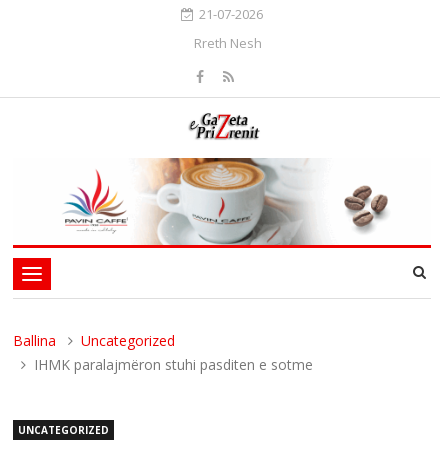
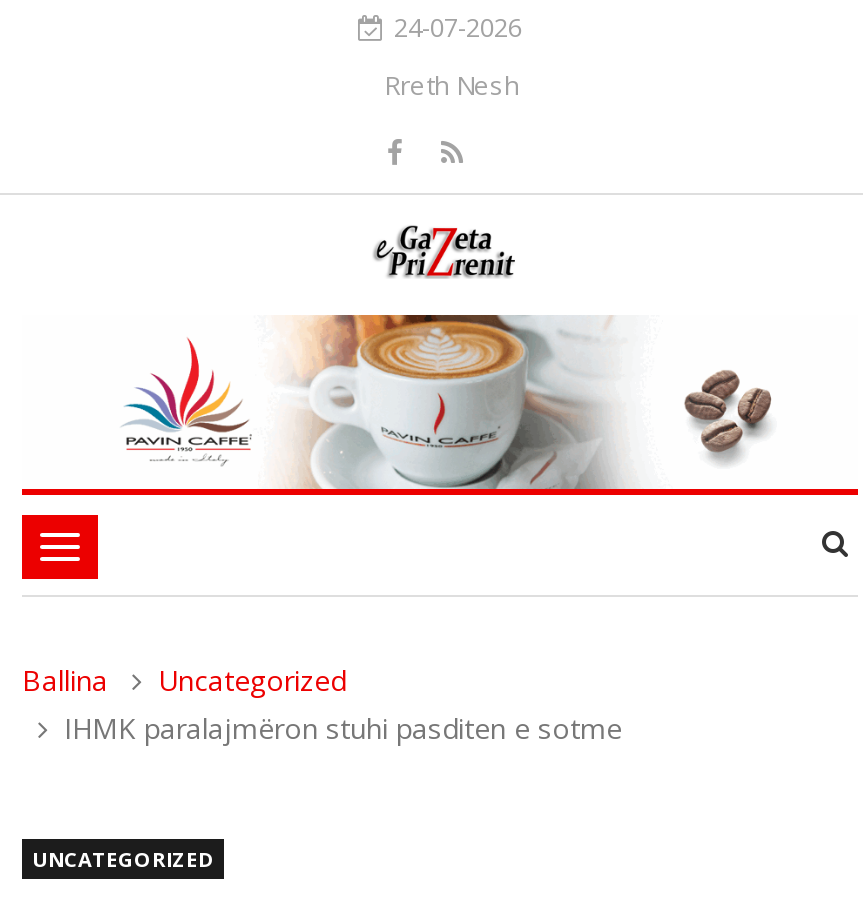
[199,5,263,23] 21-07-2026 -> [394,9,522,45] 24-07-2026

